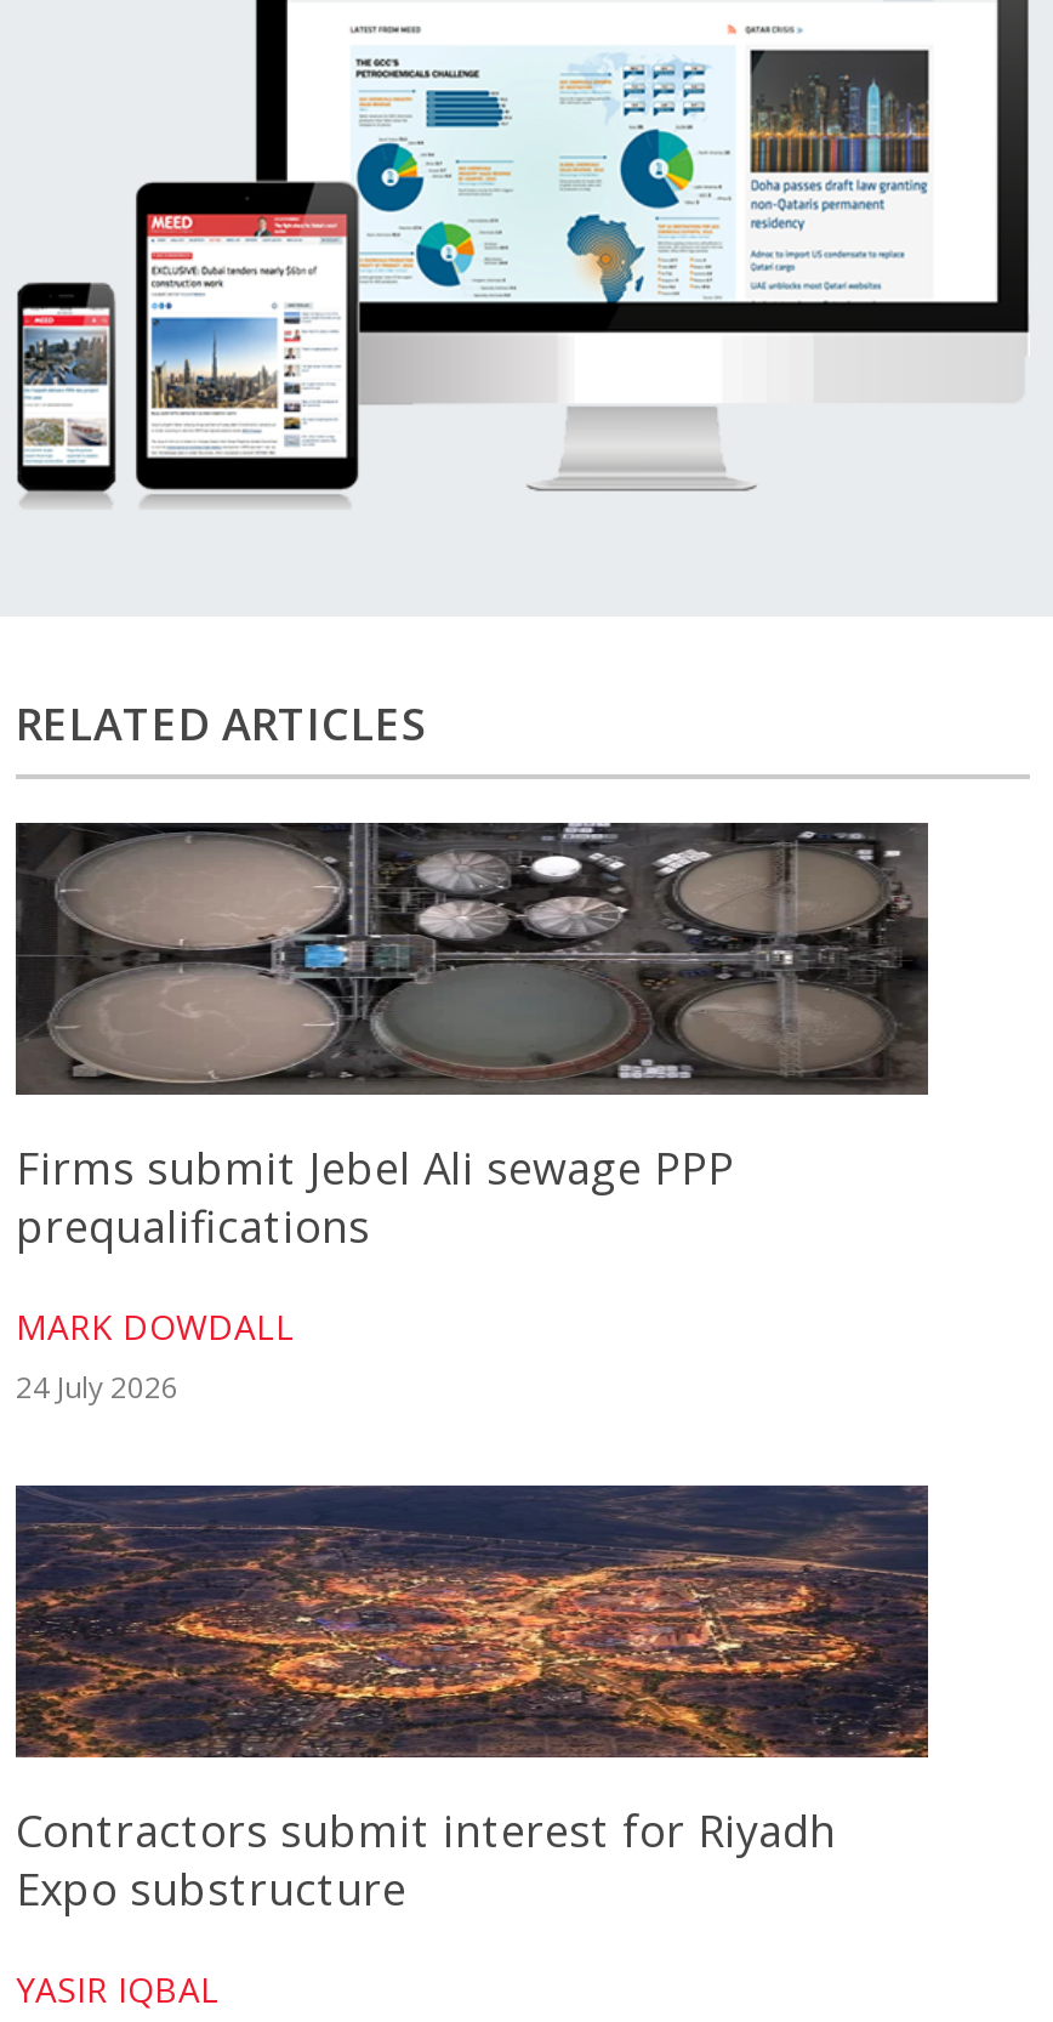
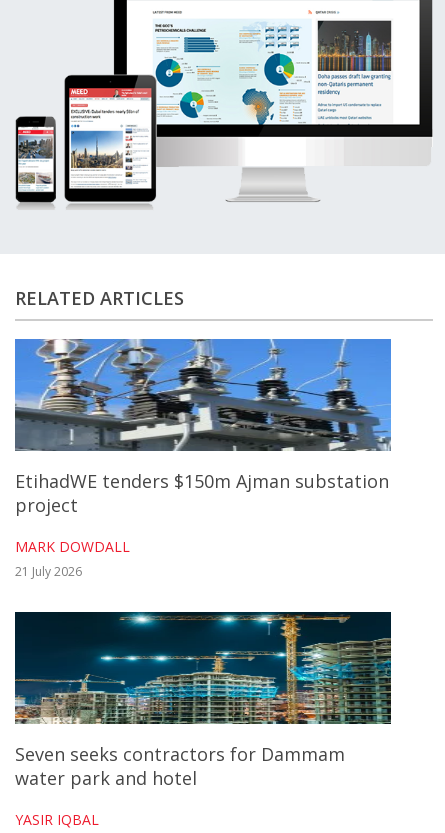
[13,820,930,1254] [image] | Firms submit Jebel Ali sewage PPP | prequalifications -> [14,338,392,517] [image] | EtihadWE tenders $150m Ajman substation | project
[16,1366,178,1407] 24 July 2026 -> [15,563,82,580] 21 July 2026
[13,1486,928,1917] [image] | Contractors submit interest for Riyadh | Expo substructure -> [14,612,391,790] [image] | Seven seeks contractors for Dammam | water park and hotel

